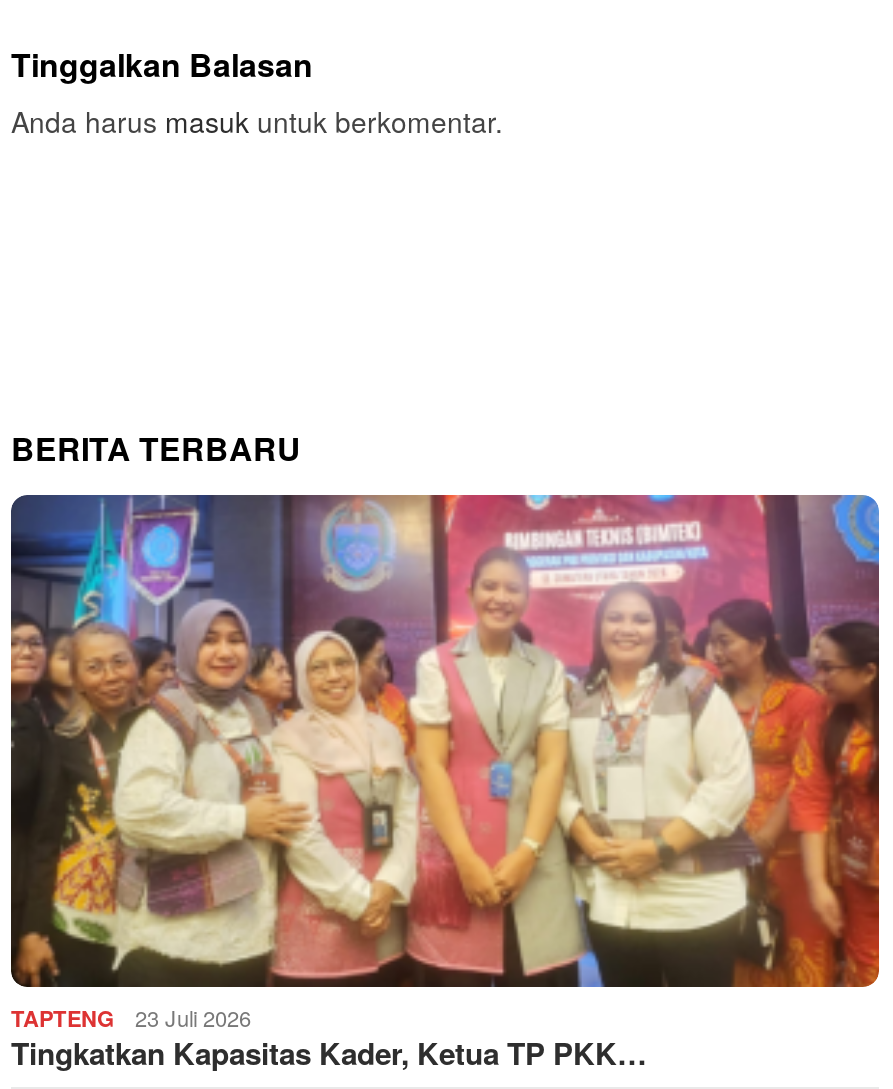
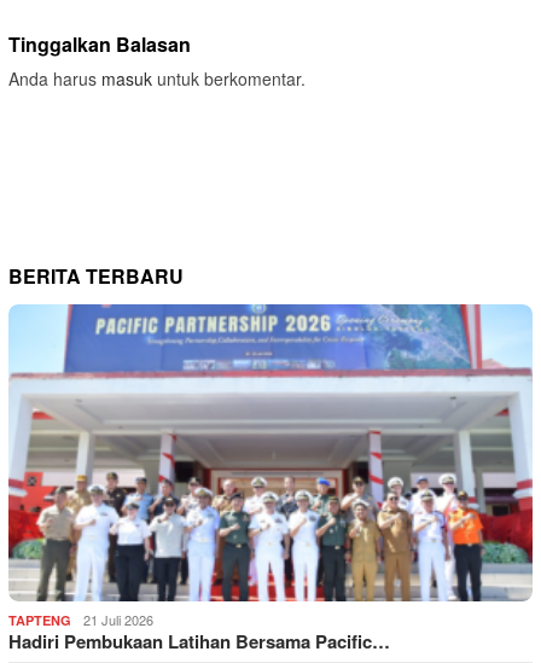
[9,493,881,1075] [image] | 23 Juli 2026 | Tingkatkan Kapasitas Kader, Ketua TP PKK… -> [7,303,534,655] [image] | 21 Juli 2026 | Hadiri Pembukaan Latihan Bersama Pacific…

